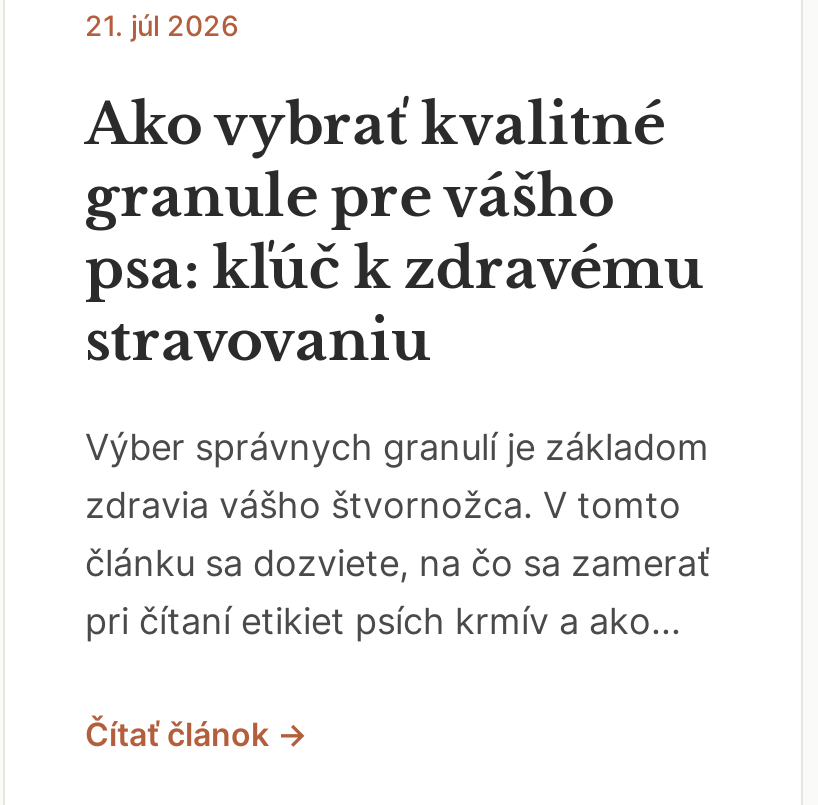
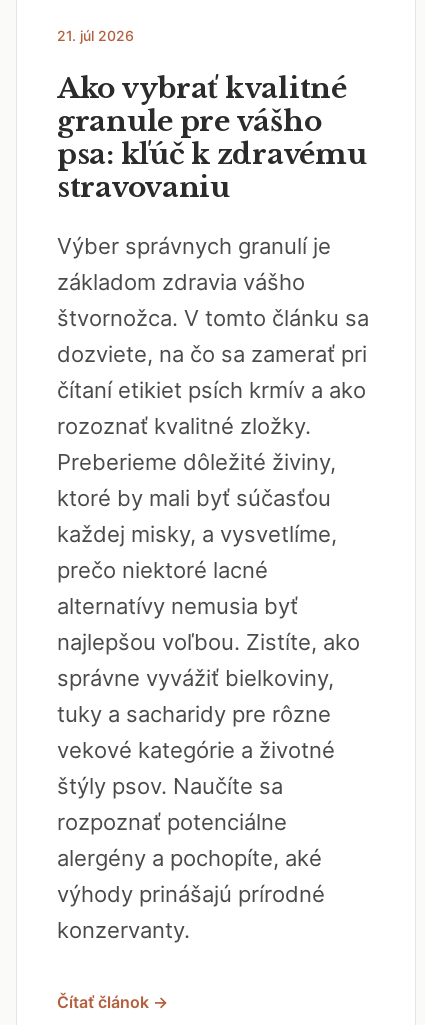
[85,426,711,642] Výber správnych granulí je základom | zdravia vášho štvornožca. V tomto | článku sa dozviete, na čo sa zamerať | pri čítaní etikiet psích krmív a ako... -> [57,233,369,943] Výber správnych granulí je | základom zdravia vášho | štvornožca. V tomto článku sa | dozviete, na čo sa zamerať pri | čítaní etikiet psích krmív a ako | rozoznať kvalitné zložky. | Preberieme dôležité živiny, | ktoré by mali byť súčasťou | každej misky, a vysvetlíme, | prečo niektoré lacné | alternatívy nemusia byť | najlepšou voľbou. Zistíte, ako | správne vyvážiť bielkoviny, | tuky a sacharidy pre rôzne | vekové kategórie a životné | štýly psov. Naučíte sa | rozpoznať potenciálne | alergény a pochopíte, aké | výhody prinášajú prírodné | konzervanty.

